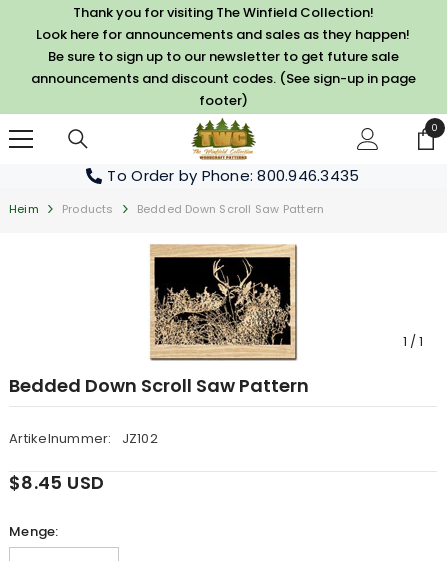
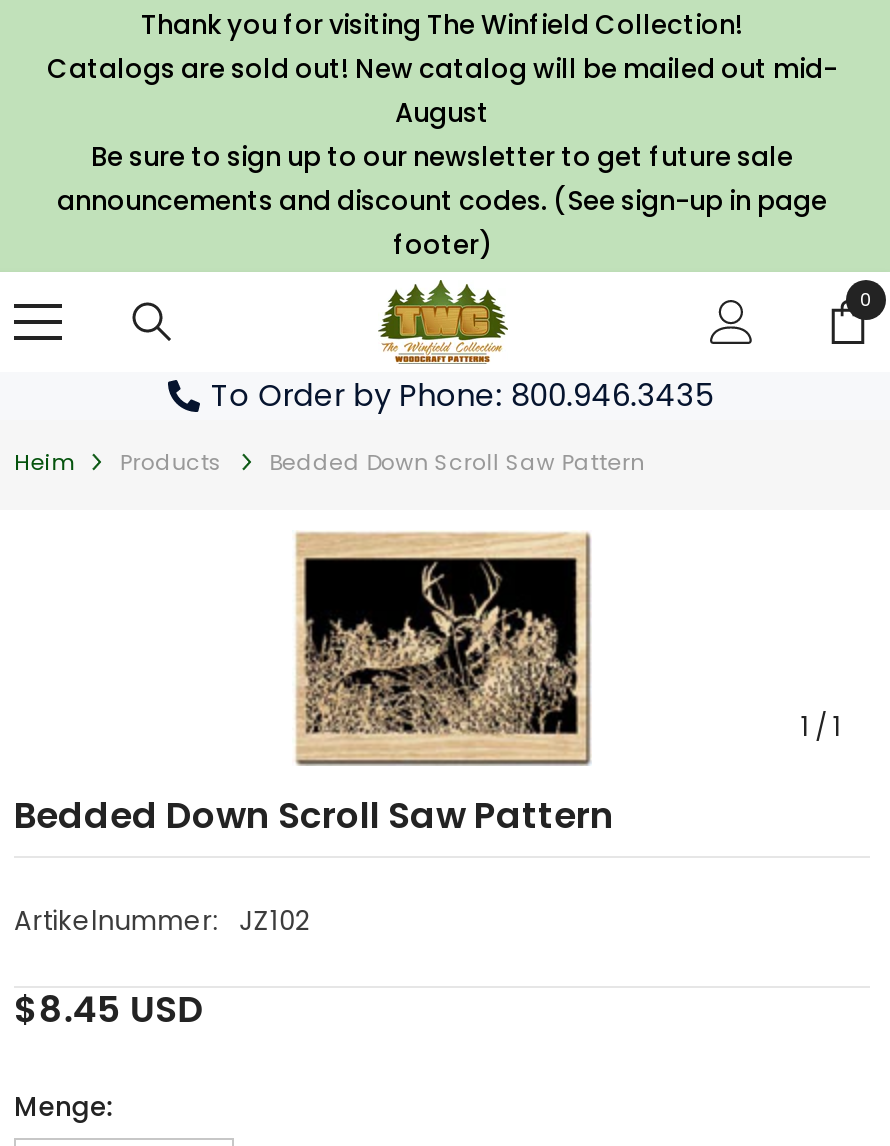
[36,25,410,44] Look here for announcements and sales as they happen! -> [47,50,837,132] Catalogs are sold out! New catalog will be mailed out mid- | August

